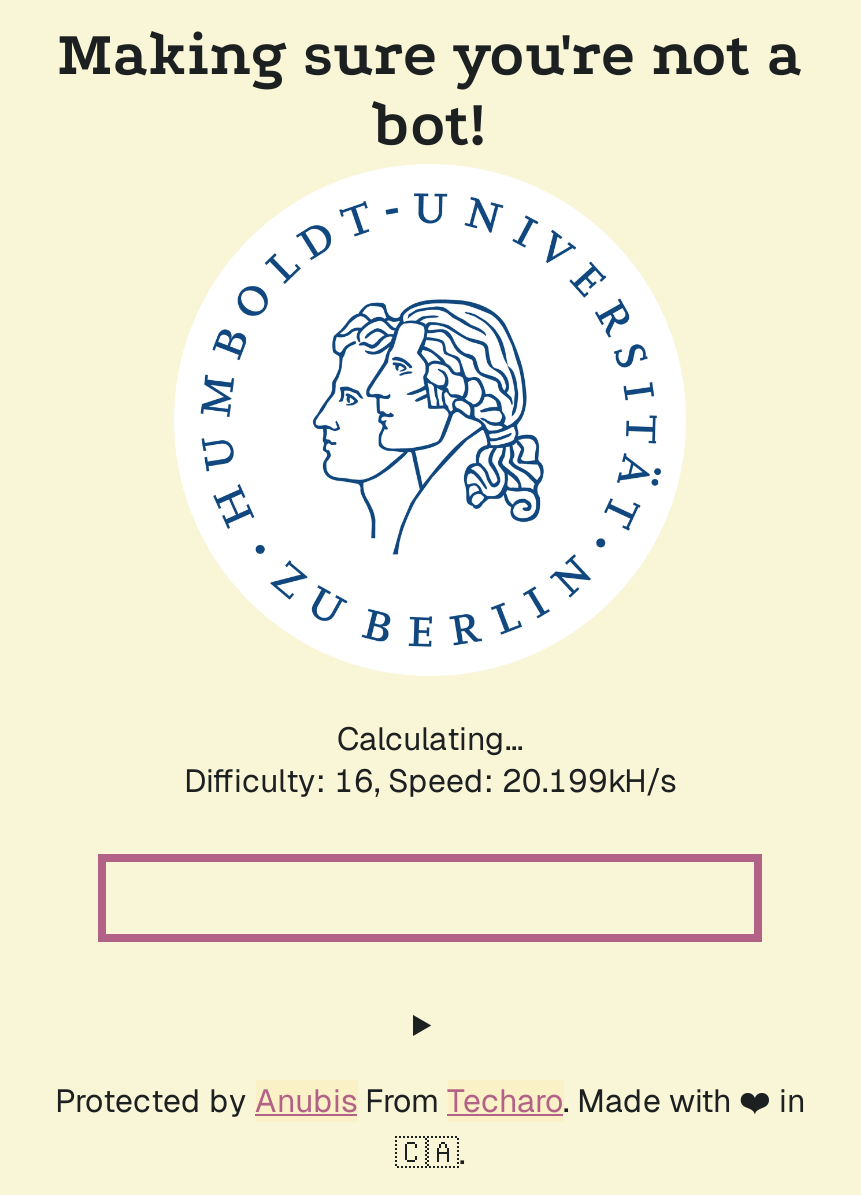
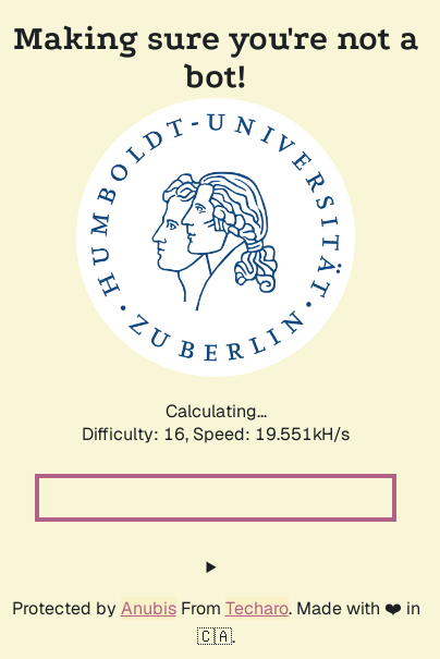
[184,760,676,802] Difficulty: 16, Speed: 20.199kH/s -> [82,423,350,446] Difficulty: 16, Speed: 19.551kH/s

